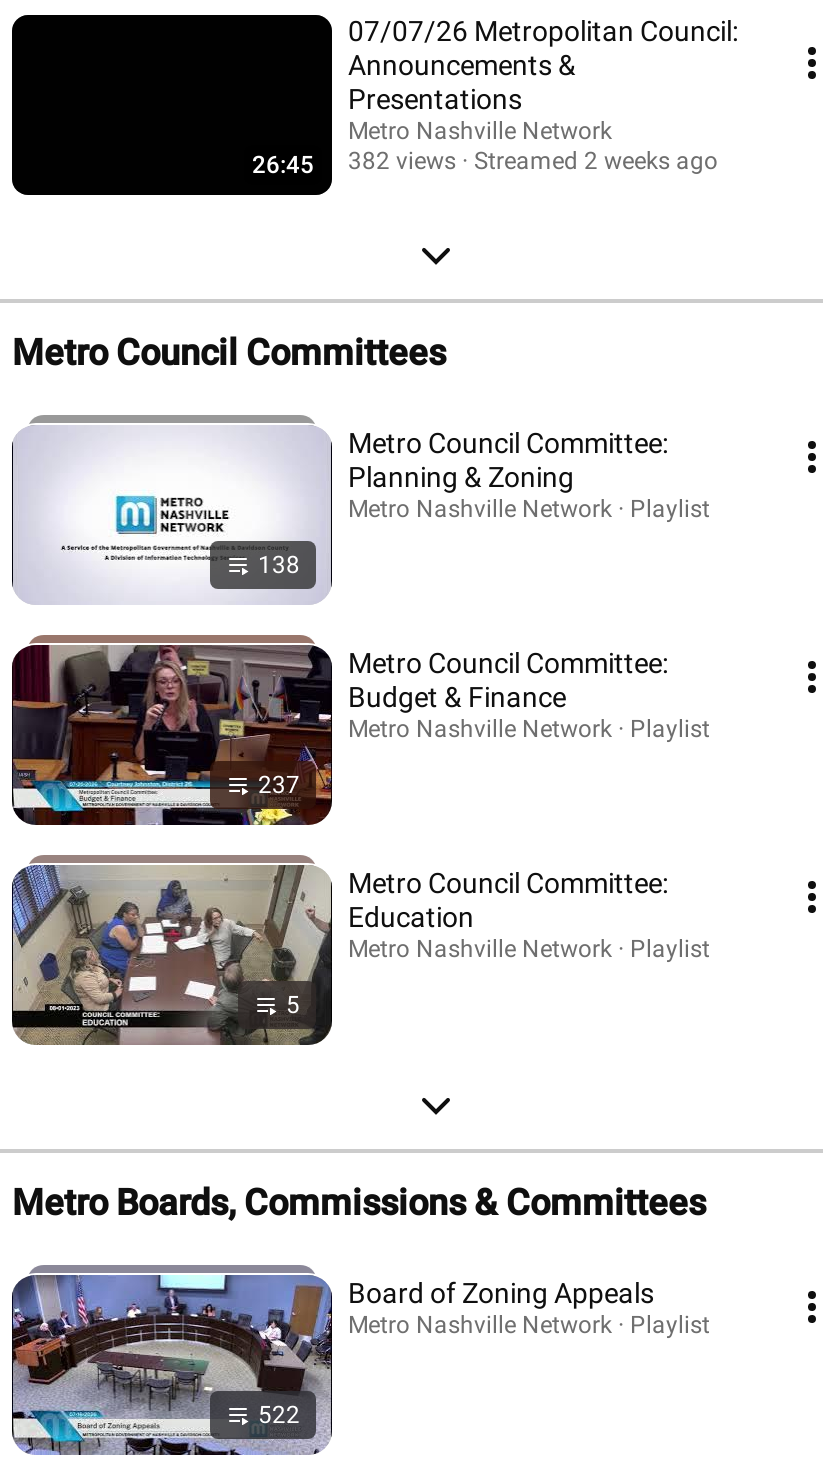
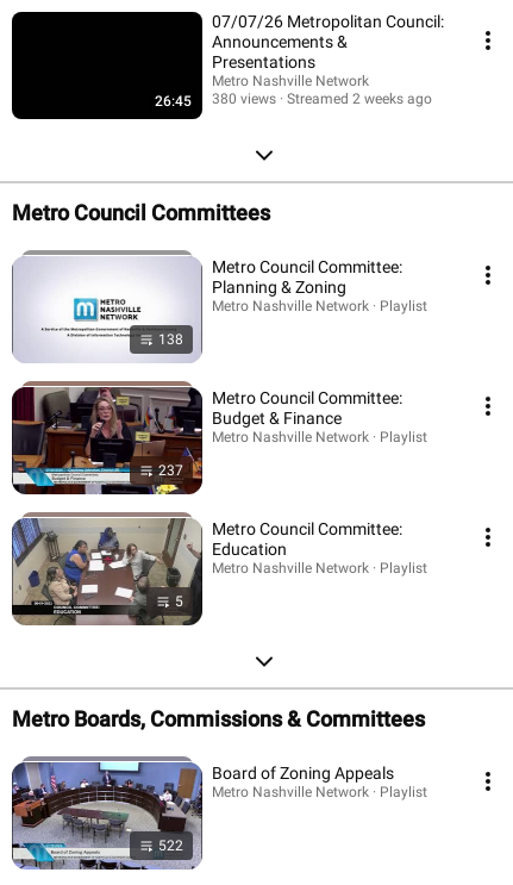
[252,146,718,178] 26:45 382 views Streamed 2 weeks ago -> [155,90,432,109] 26:45 380 views Streamed 2 weeks ago

